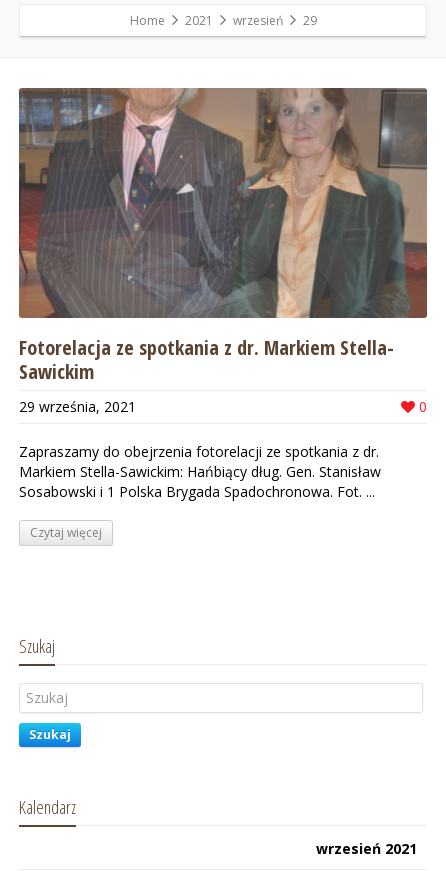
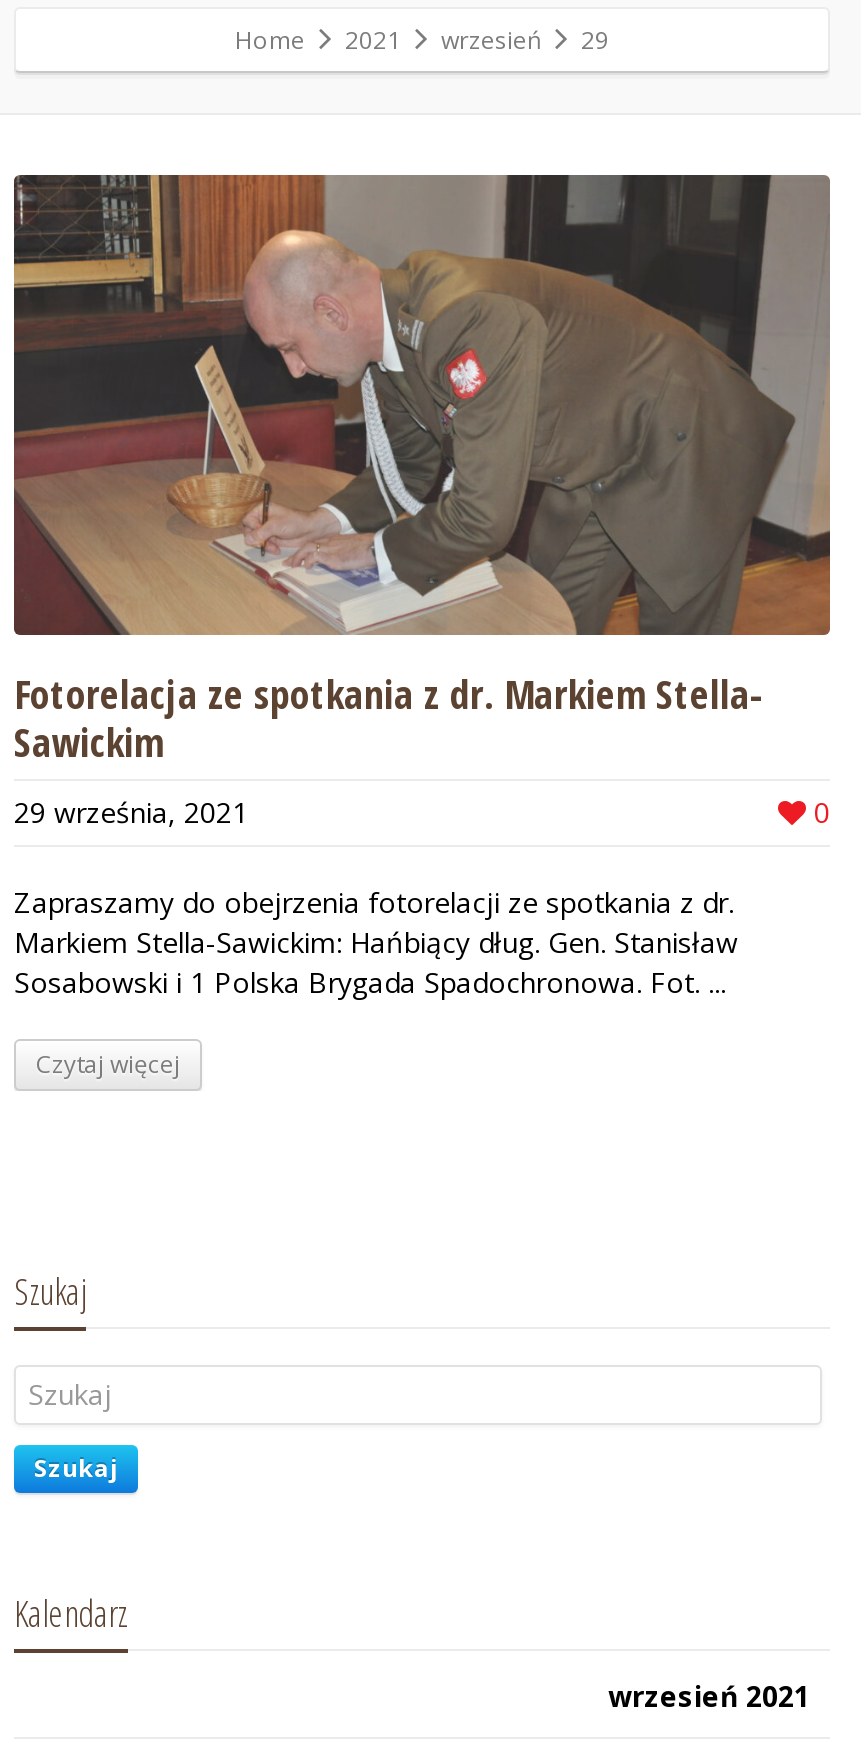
[18,87,427,319] [image] -> [12,173,830,637] [image]

